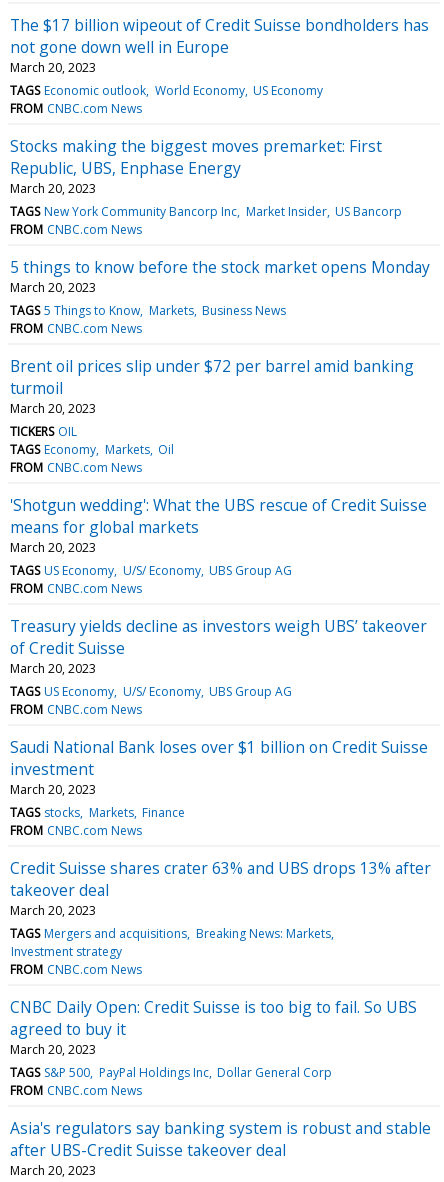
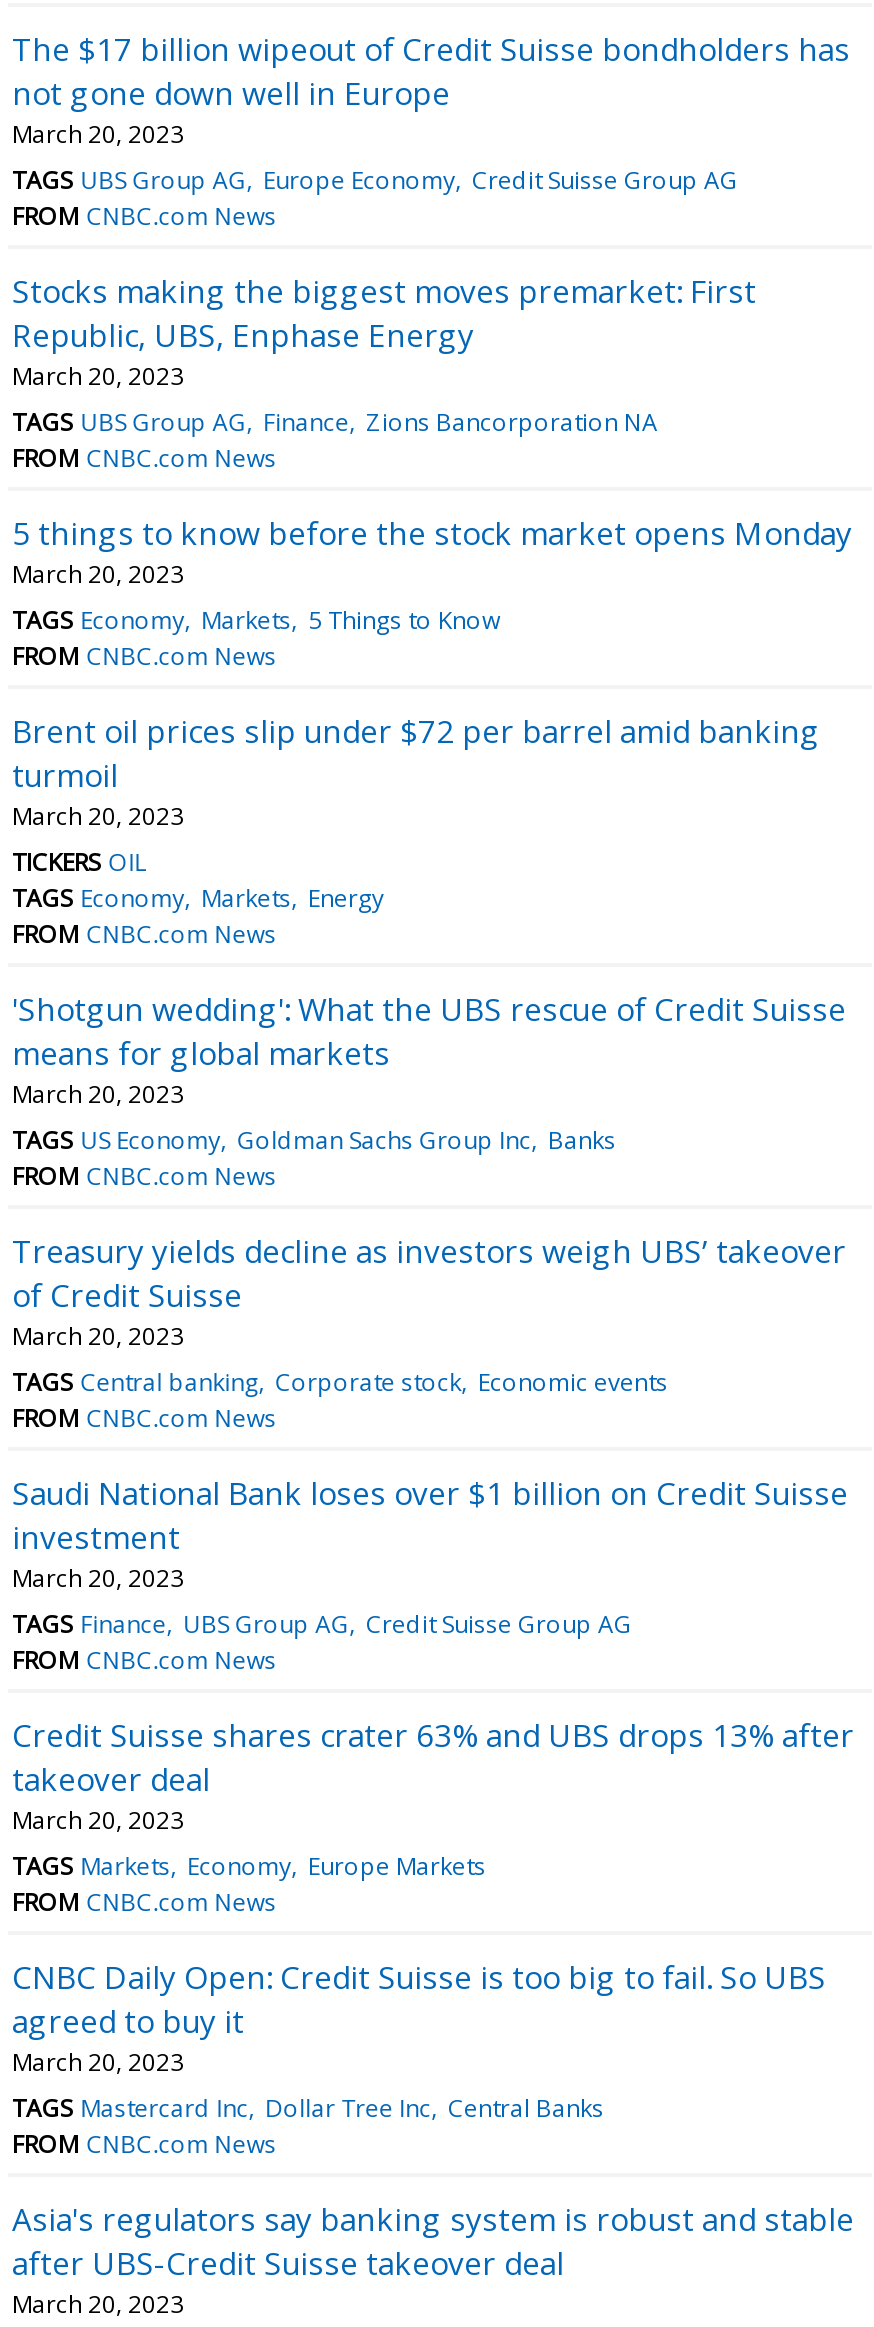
[10,82,323,99] TAGS Economic outlook World Economy US Economy -> [12,163,738,197] TAGS UBS Group AG Europe Economy Credit Suisse Group AG
[10,203,402,220] TAGS New York Community Bancorp Inc Market Insider US Bancorp -> [12,405,658,439] TAGS UBS Group AG Finance Zions Bancorporation NA
[10,302,286,319] TAGS 5 Things to Know Markets Business News -> [12,603,500,637] TAGS Economy Markets 5 Things to Know
[10,441,174,458] TAGS Economy Markets Oil -> [12,881,384,915] TAGS Economy Markets Energy
[10,562,292,579] TAGS US Economy U/S/ Economy UBS Group AG -> [12,1123,616,1157] TAGS US Economy Goldman Sachs Group Inc Banks
[10,683,292,700] TAGS US Economy U/S/ Economy UBS Group AG -> [12,1365,668,1399] TAGS Central banking Corporate stock Economic events
[10,804,185,821] TAGS stocks Markets Finance -> [12,1607,632,1641] TAGS Finance UBS Group AG Credit Suisse Group AG
[10,925,331,960] TAGS Mergers and acquisitions Breaking News: Markets | Investment strategy -> [12,1849,486,1883] TAGS Markets Economy Europe Markets
[10,1064,332,1081] TAGS S&P 500 PayPal Holdings Inc Dollar General Corp -> [12,2091,604,2125] TAGS Mastercard Inc Dollar Tree Inc Central Banks

